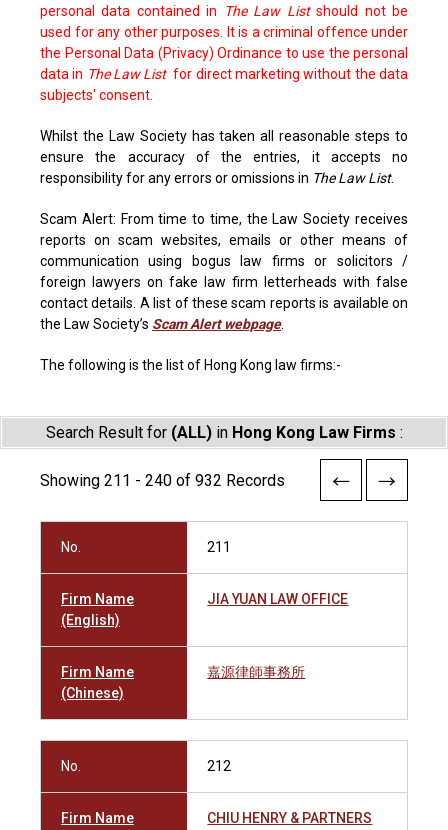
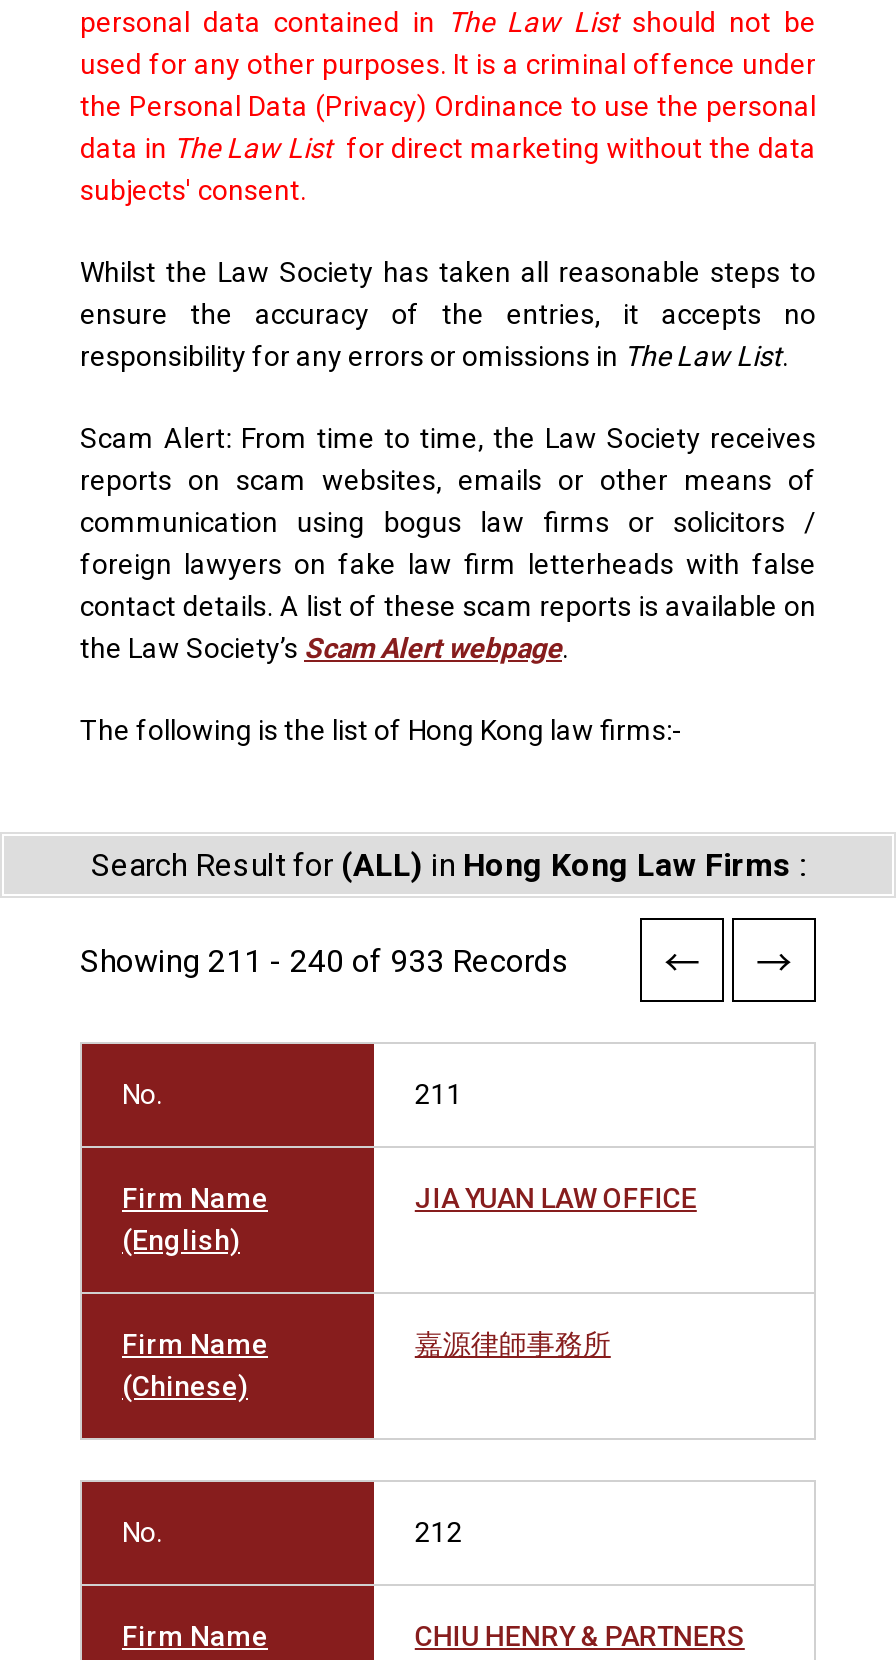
[40,470,285,489] Showing 211 - 240 of 932 Records -> [80,941,570,979] Showing 211 - 240 of 933 Records

